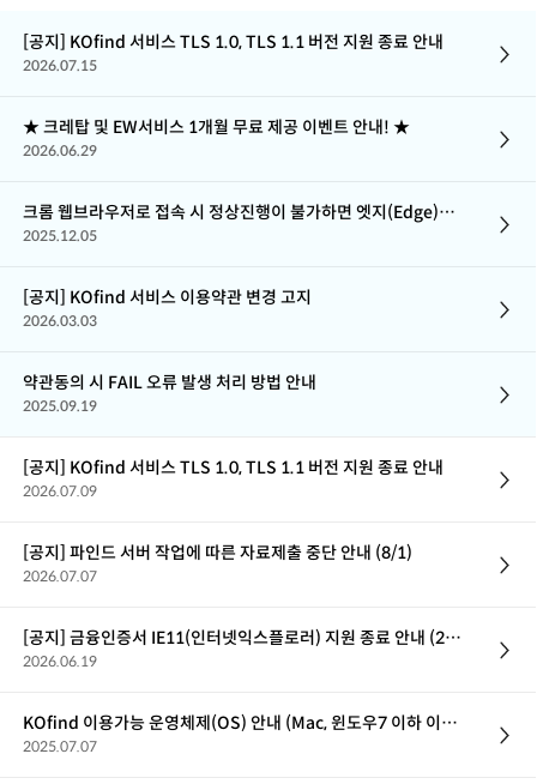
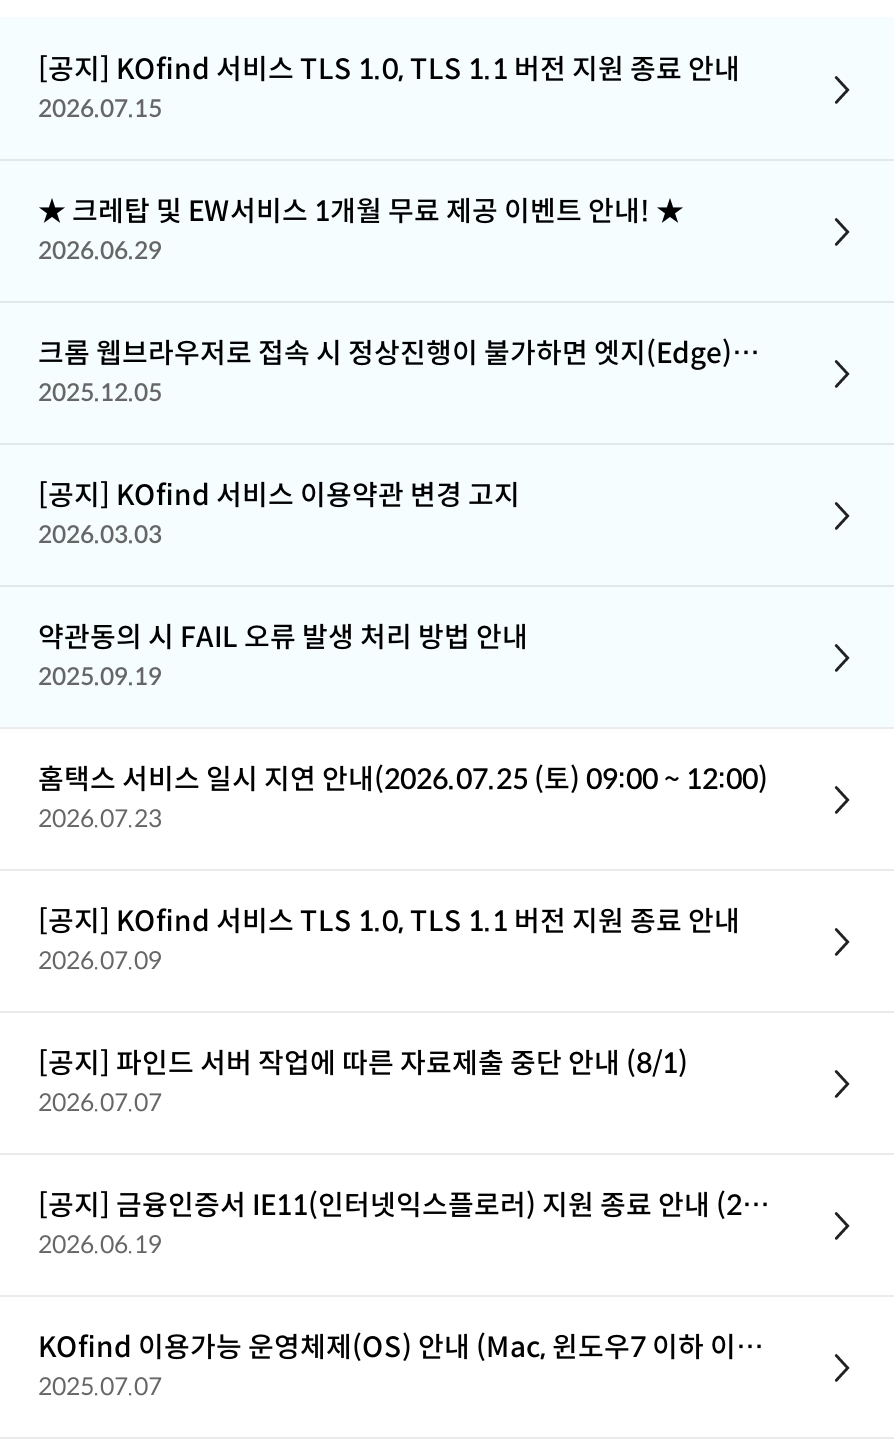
none -> [38,761,768,833] 홈택스 서비스 일시 지연 안내(2026.07.25 (토) 09:00 ~ 12:00) | 2026.07.23

